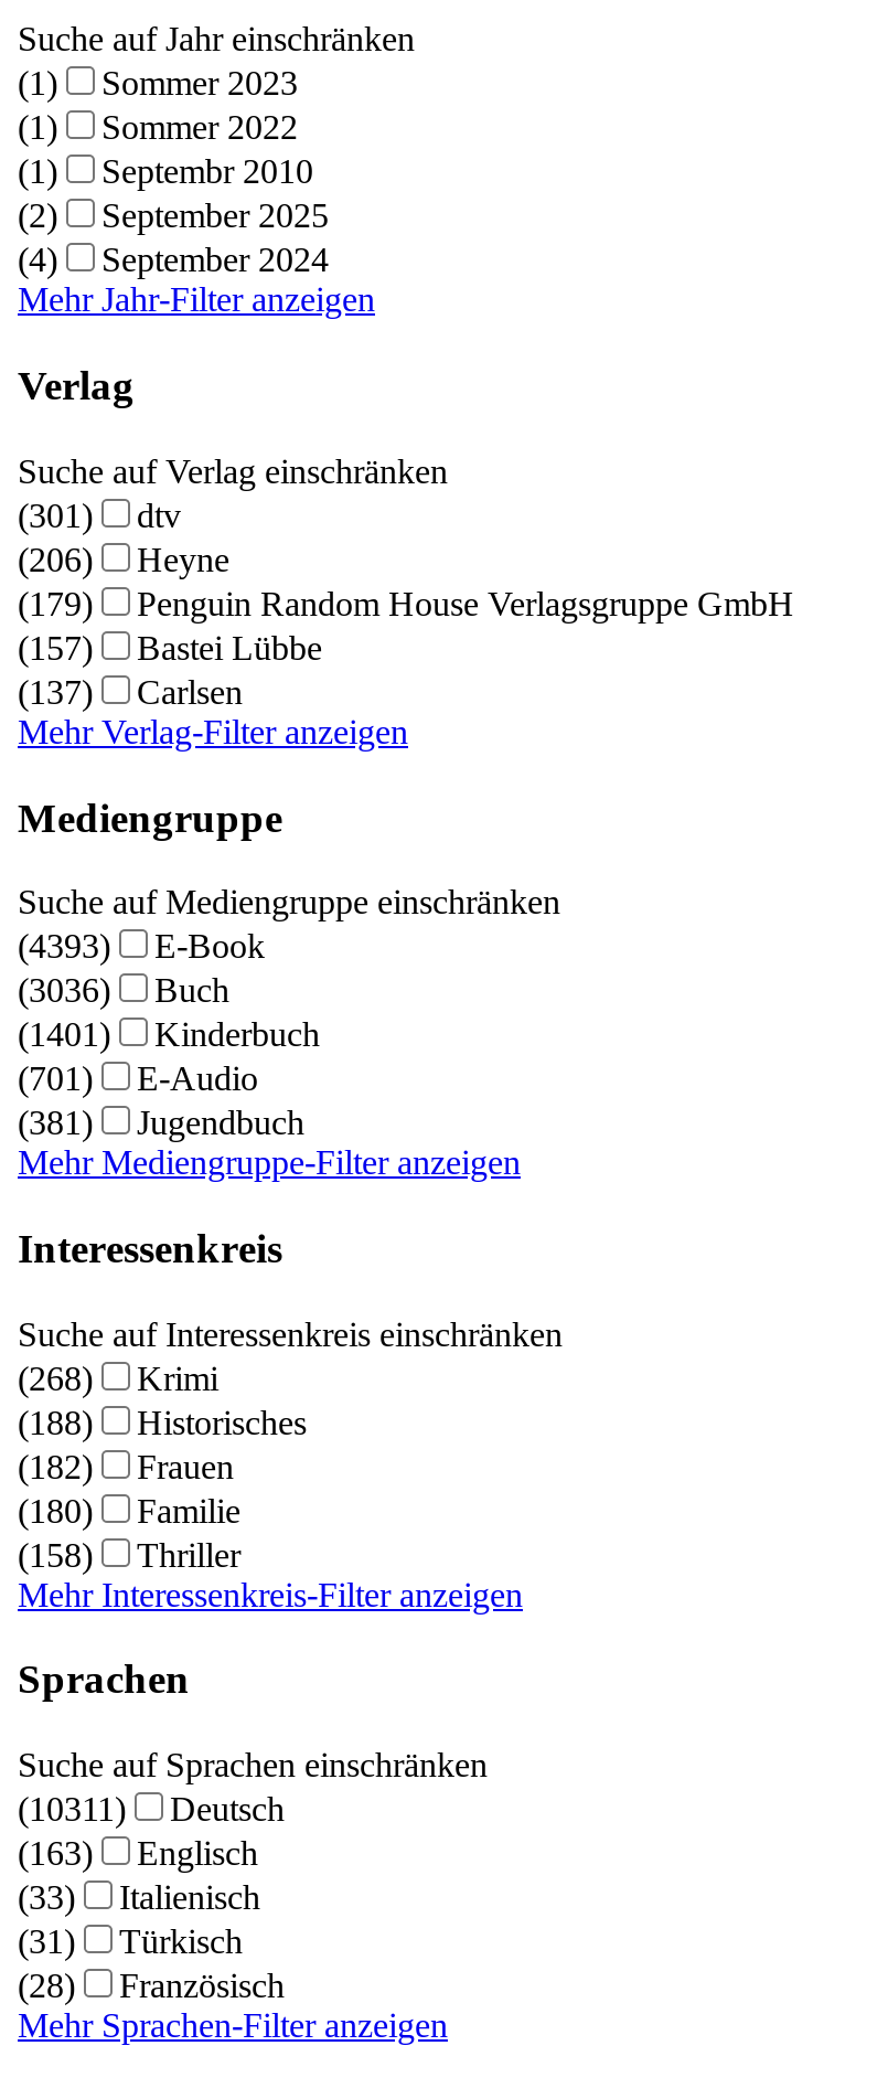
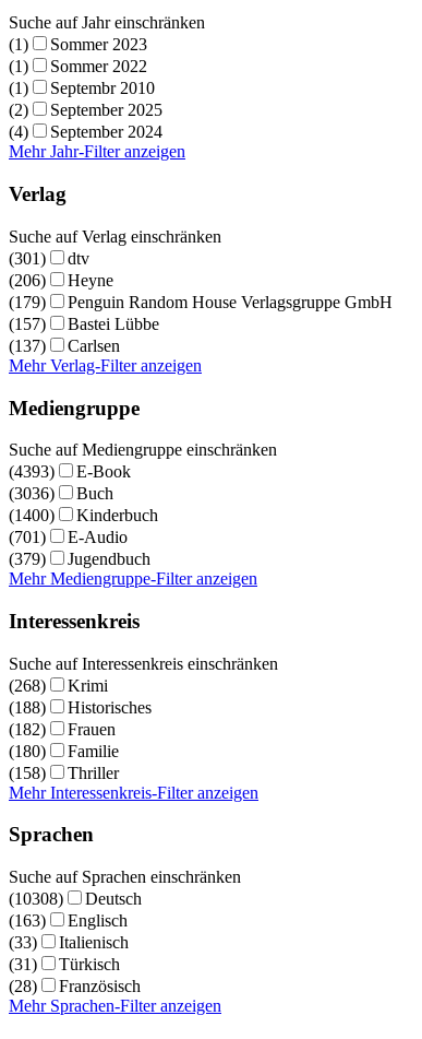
[18,1016,320,1053] (1401) Kinderbuch -> [9,506,158,525] (1400) Kinderbuch
[18,1104,304,1142] (381) Jugendbuch -> [9,550,150,568] (379) Jugendbuch
[18,1790,285,1828] (10311) Deutsch -> [9,890,142,908] (10308) Deutsch

